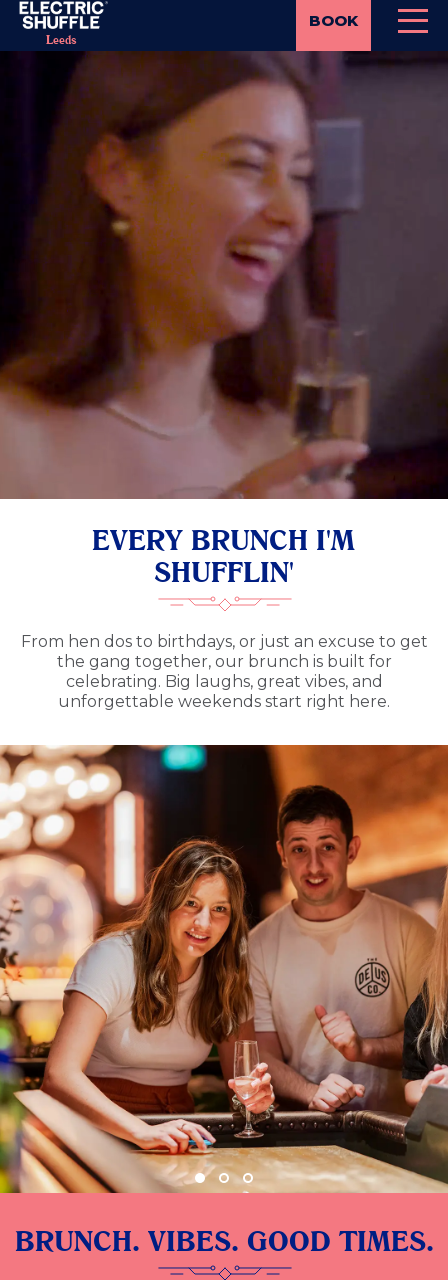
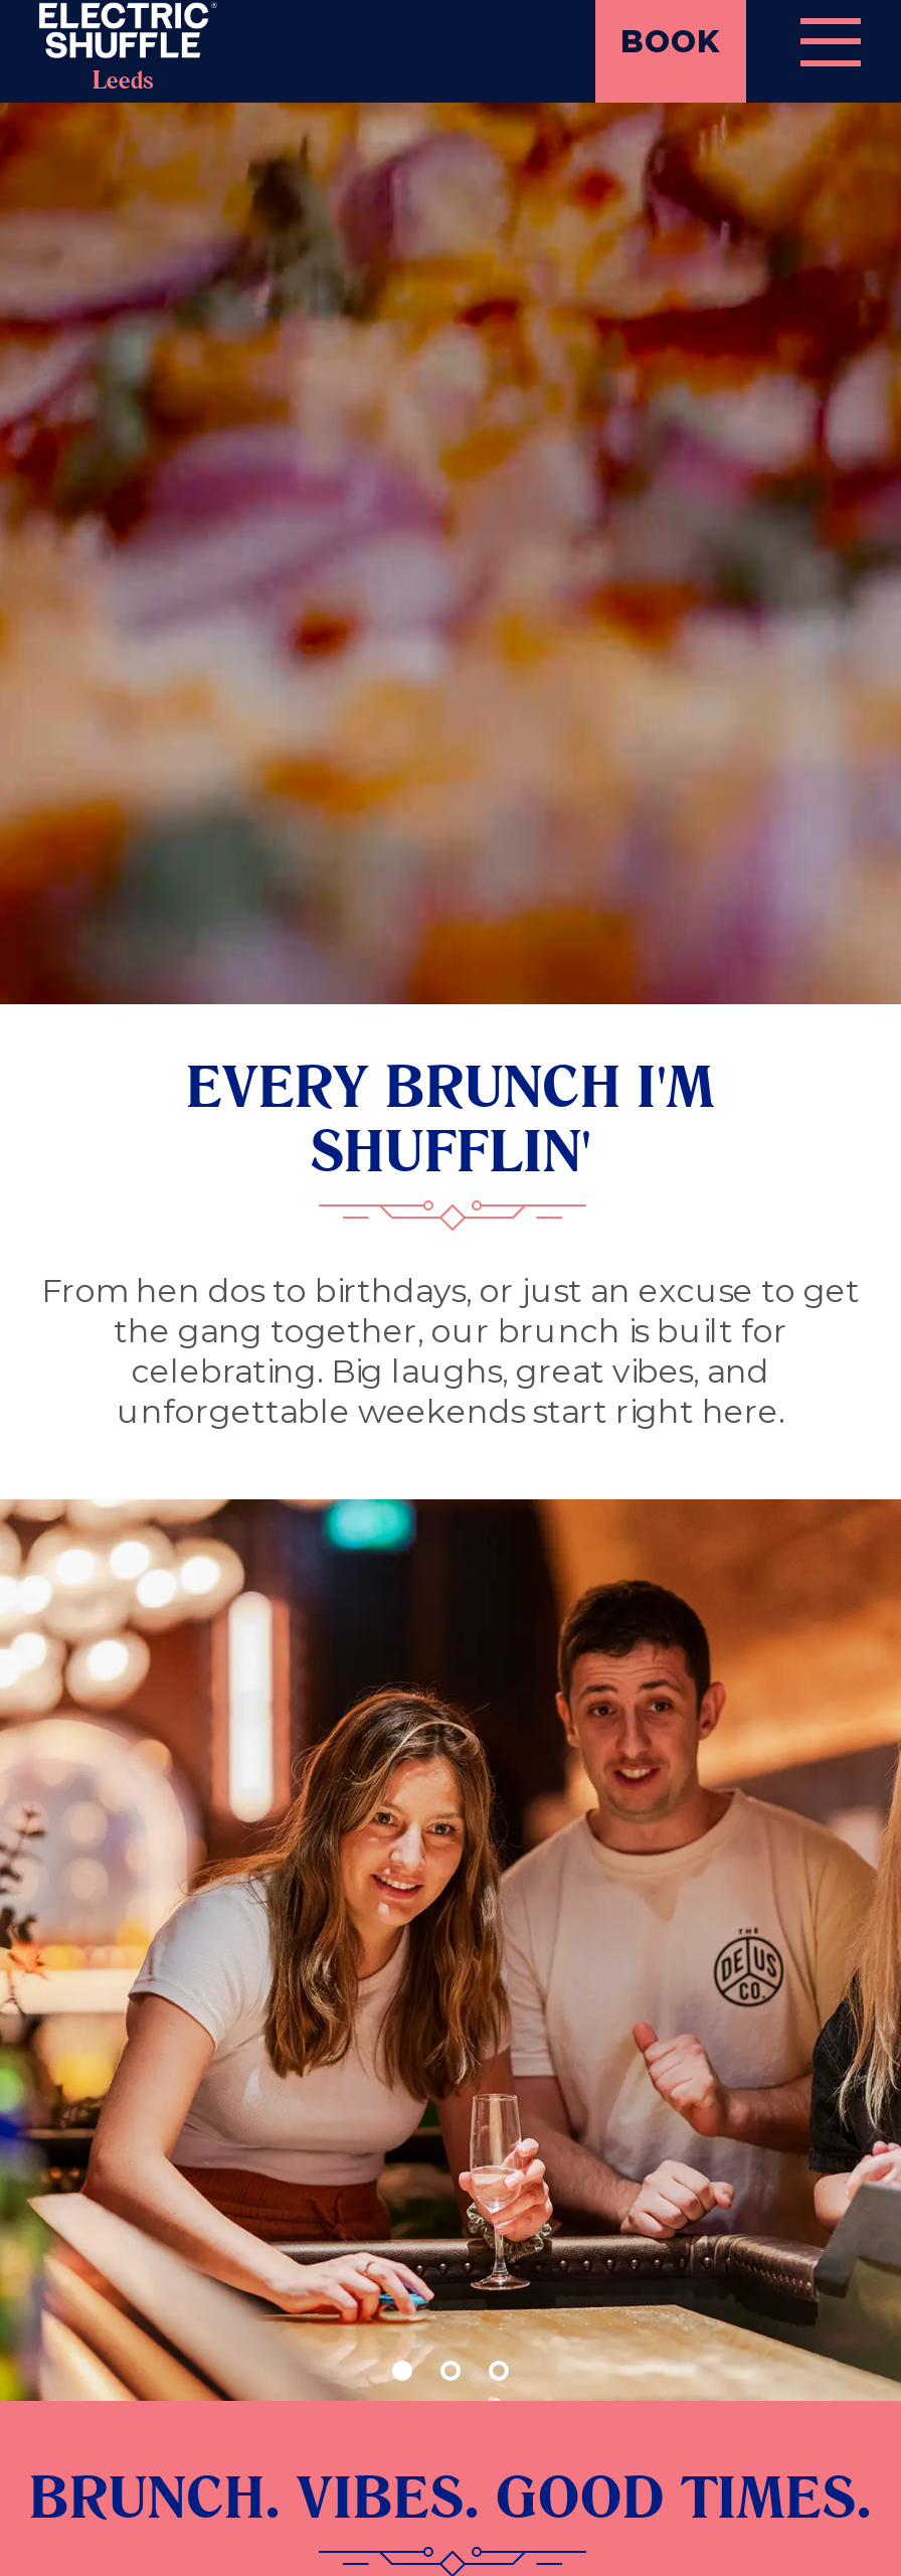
[3,50,445,500] [image] -> [6,101,895,1006] [image]

